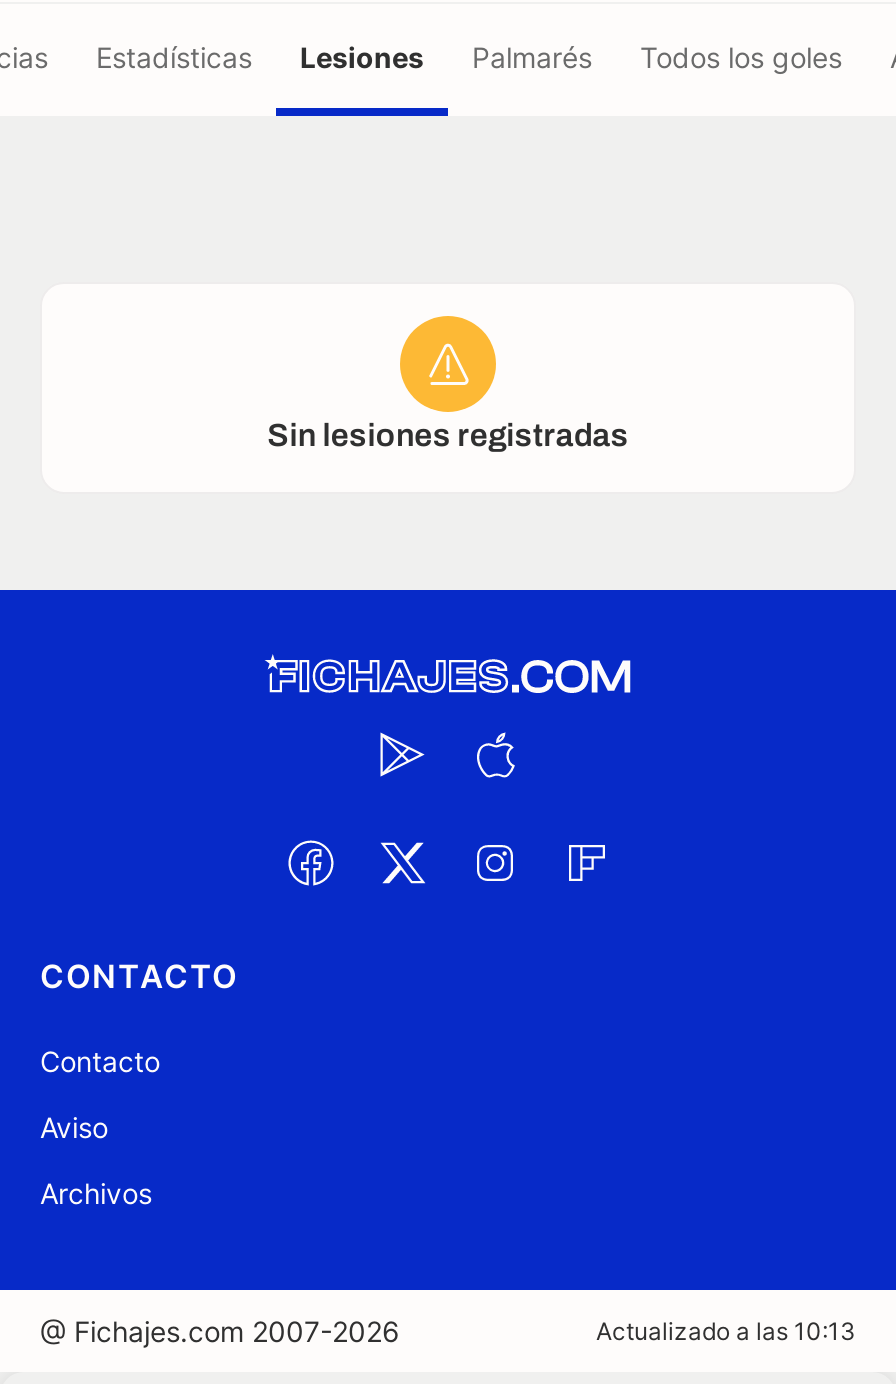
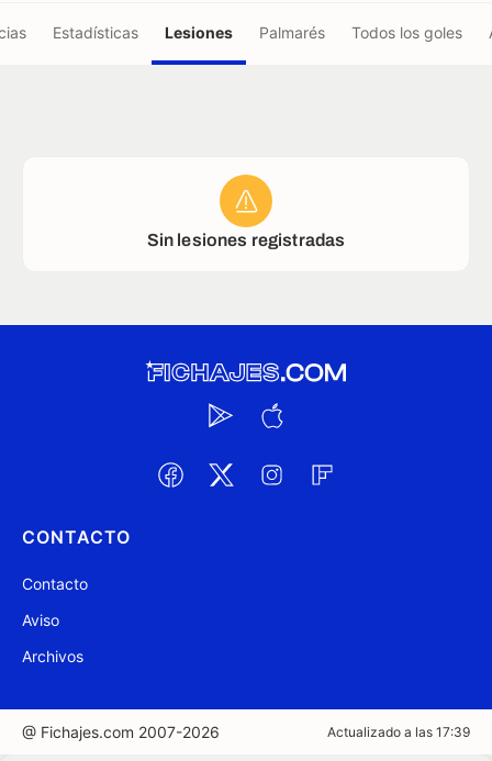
[596,1316,856,1346] Actualizado a las 10:13 -> [327,724,470,740] Actualizado a las 17:39

